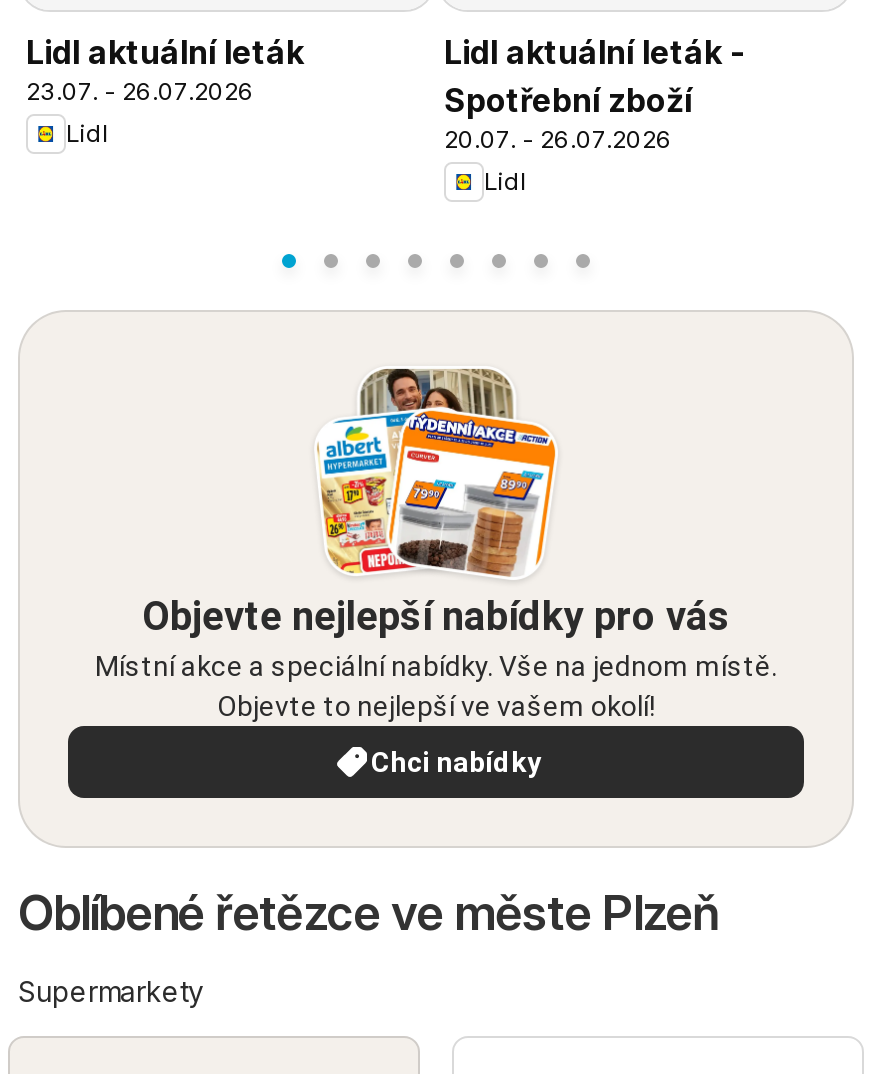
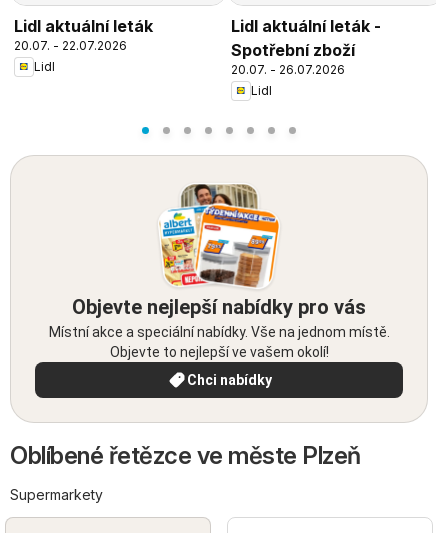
[26,76,254,106] 23.07. - 26.07.2026 -> [14,38,127,53] 20.07. - 22.07.2026

